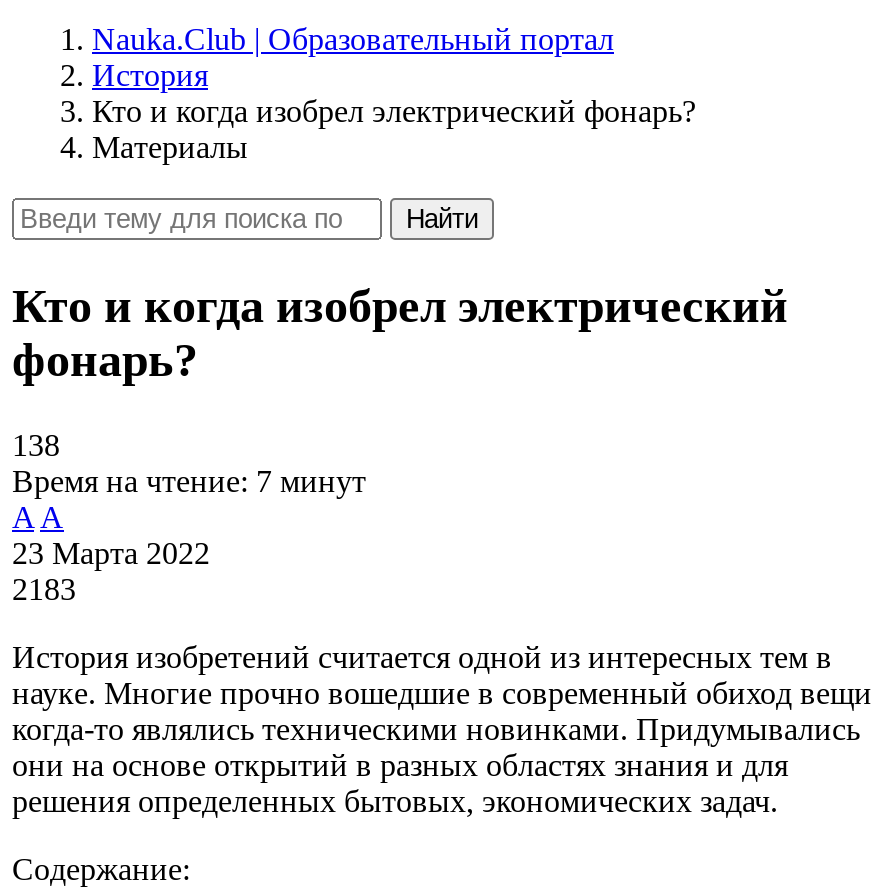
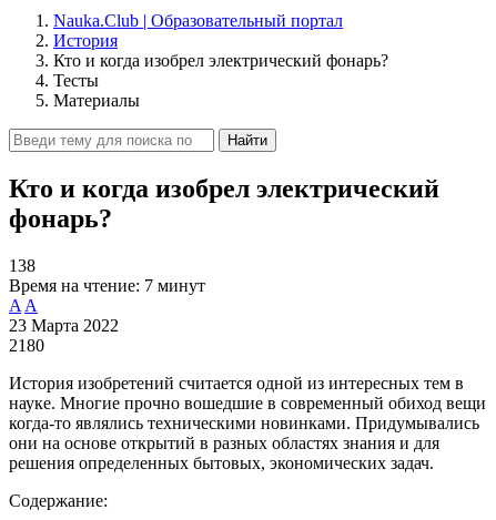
none -> [53,71,99,90] Тесты
[12,572,76,606] 2183 -> [9,336,44,355] 2180

